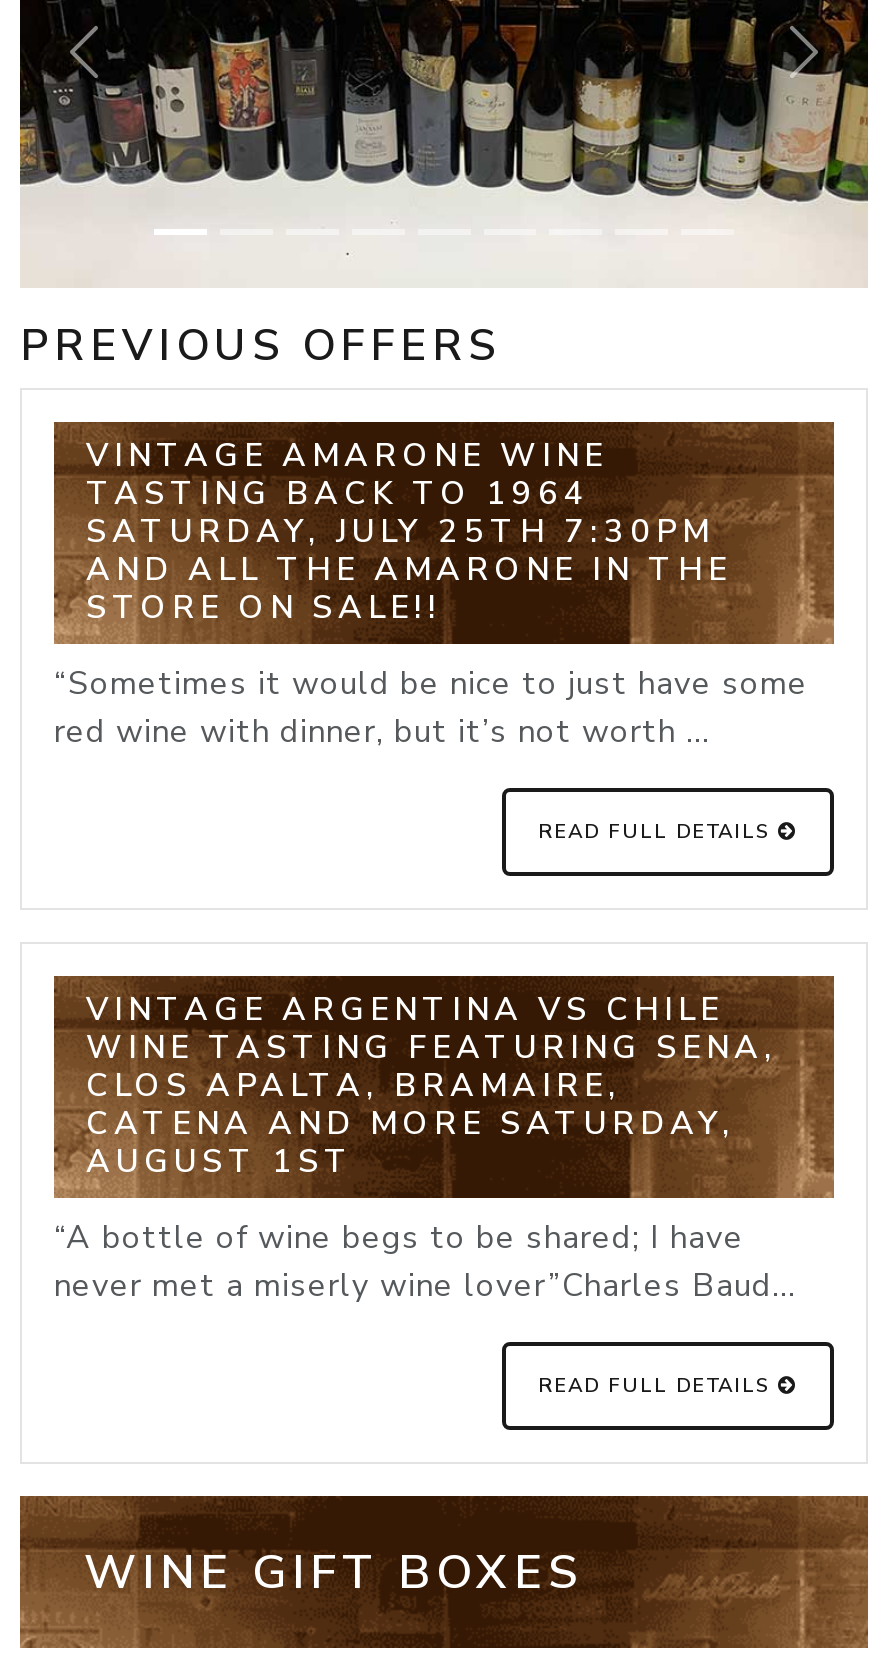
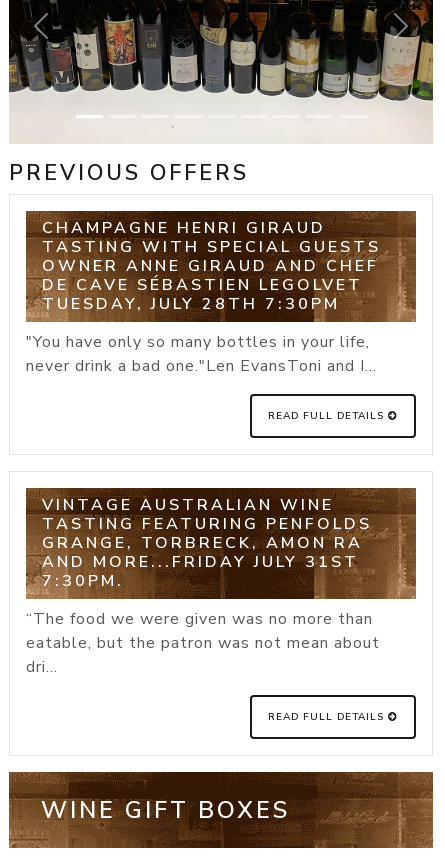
[86,433,732,629] VINTAGE AMARONE WINE | TASTING BACK TO 1964 | SATURDAY, JULY 25TH 7:30PM | AND ALL THE AMARONE IN THE | STORE ON SALE!! -> [42,217,381,315] CHAMPAGNE HENRI GIRAUD | TASTING WITH SPECIAL GUESTS | OWNER ANNE GIRAUD AND CHEF | DE CAVE SÉBASTIEN LEGOLVET | TUESDAY, JULY 28TH 7:30PM
[54,661,808,753] “Sometimes it would be nice to just have some | red wine with dinner, but it’s not worth ... -> [26,331,377,377] "You have only so many bottles in your life, | never drink a bad one."Len EvansToni and I...
[86,987,778,1183] VINTAGE ARGENTINA VS CHILE | WINE TASTING FEATURING SENA, | CLOS APALTA, BRAMAIRE, | CATENA AND MORE SATURDAY, | AUGUST 1ST -> [42,494,372,592] VINTAGE AUSTRALIAN WINE | TASTING FEATURING PENFOLDS | GRANGE, TORBRECK, AMON RA | AND MORE...FRIDAY JULY 31ST | 7:30PM.
[54,1215,796,1307] “A bottle of wine begs to be shared; I have | never met a miserly wine lover”Charles Baud... -> [26,608,380,678] “The food we were given was no more than | eatable, but the patron was not mean about | dri...

